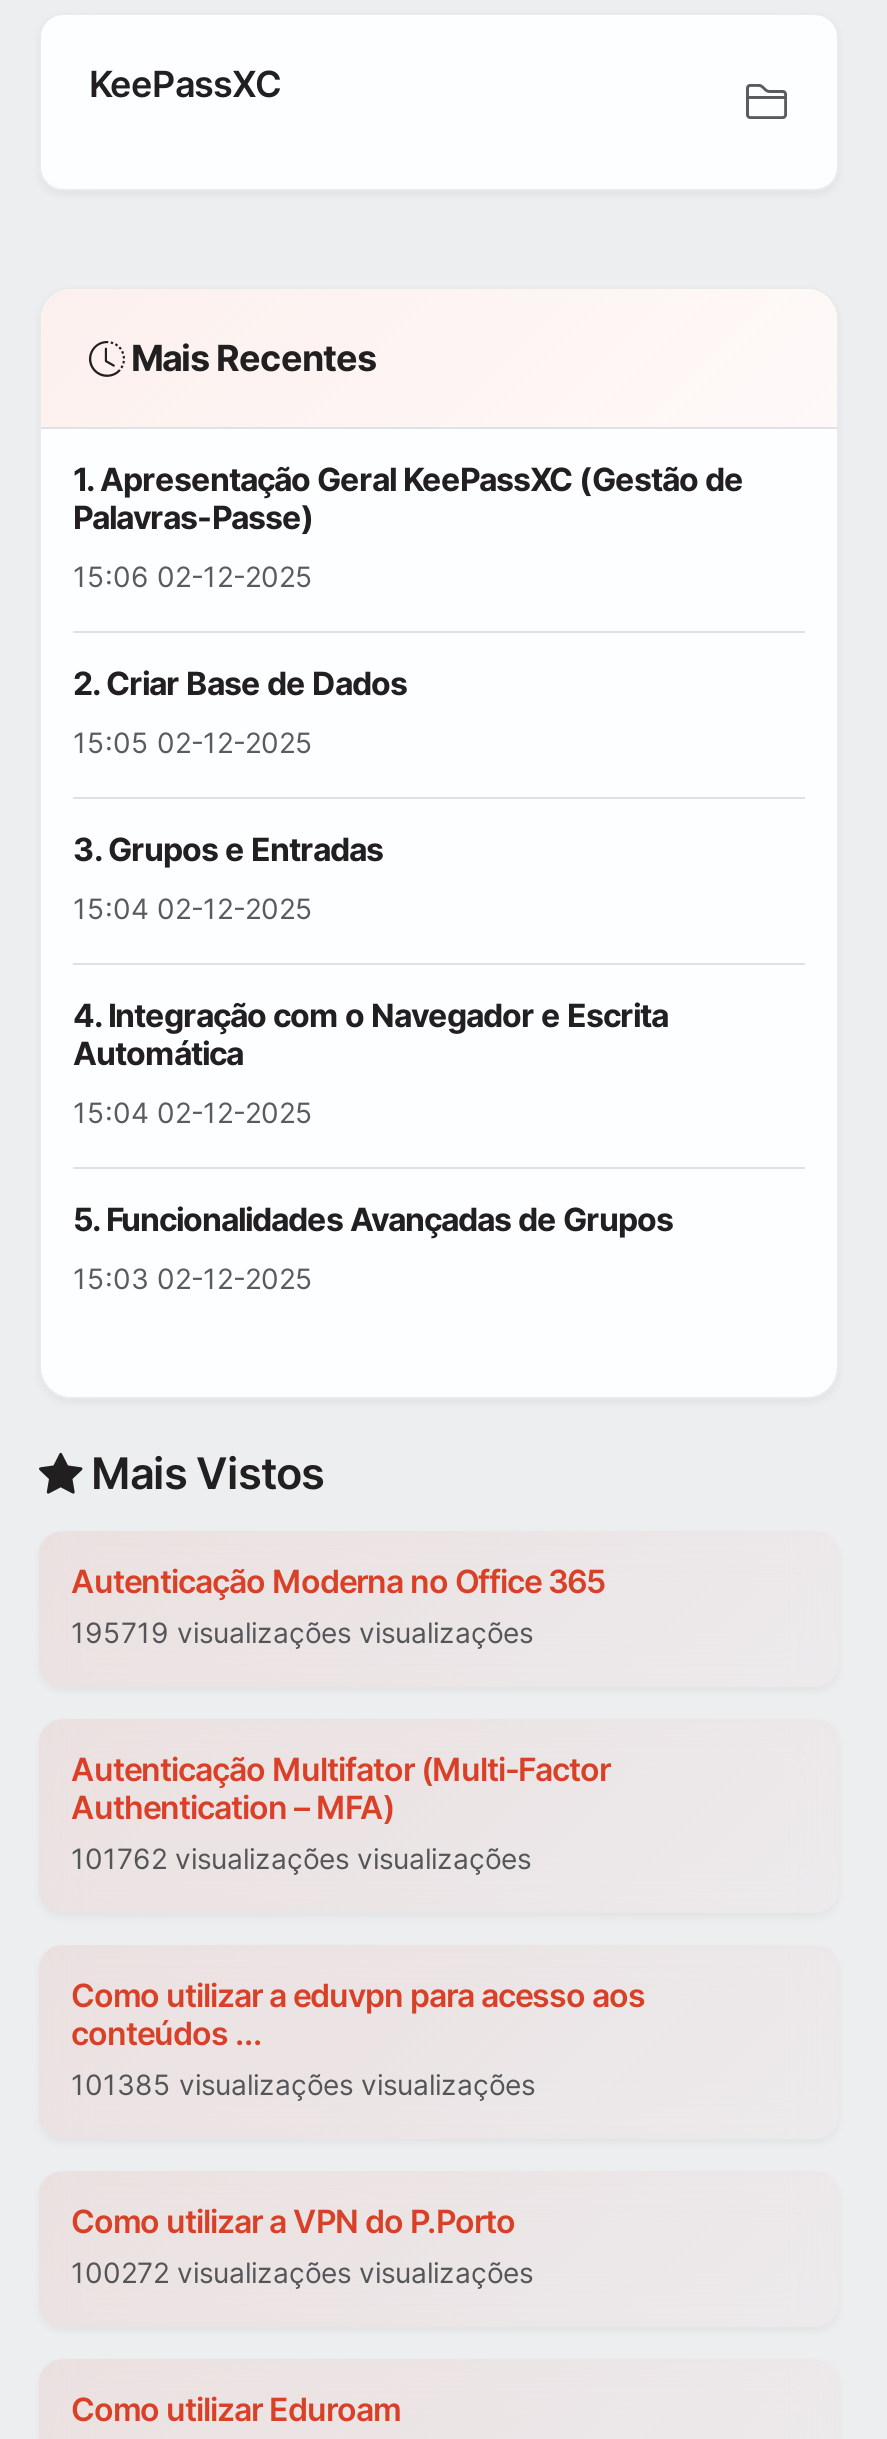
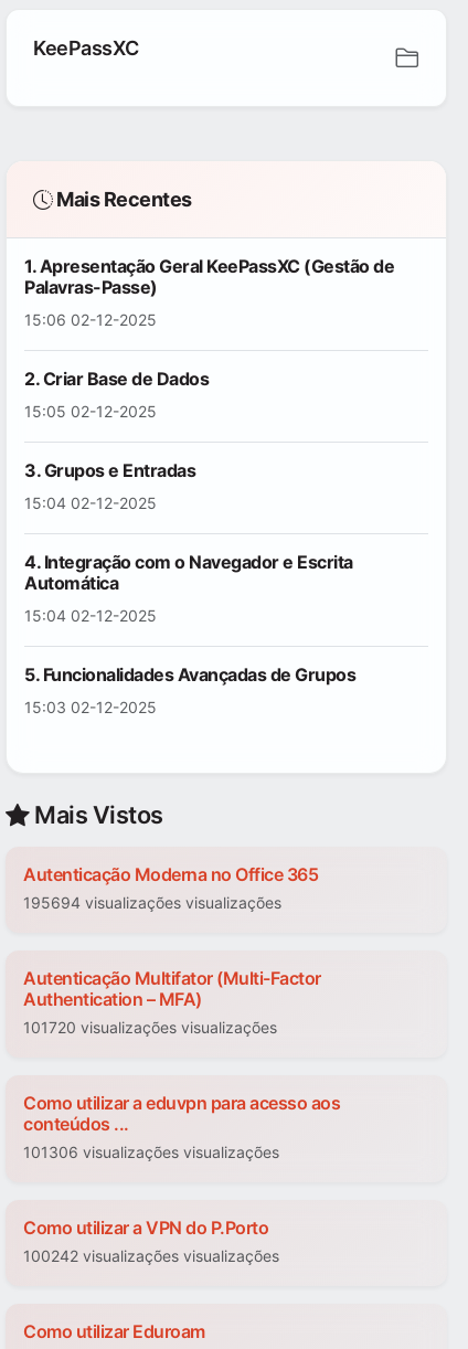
[71,1616,533,1650] 195719 visualizações visualizações -> [23,894,281,912] 195694 visualizações visualizações
[71,1842,531,1876] 101762 visualizações visualizações -> [23,1018,277,1037] 101720 visualizações visualizações
[71,2068,535,2102] 101385 visualizações visualizações -> [23,1143,279,1162] 101306 visualizações visualizações
[71,2256,533,2290] 100272 visualizações visualizações -> [23,1247,279,1266] 100242 visualizações visualizações

